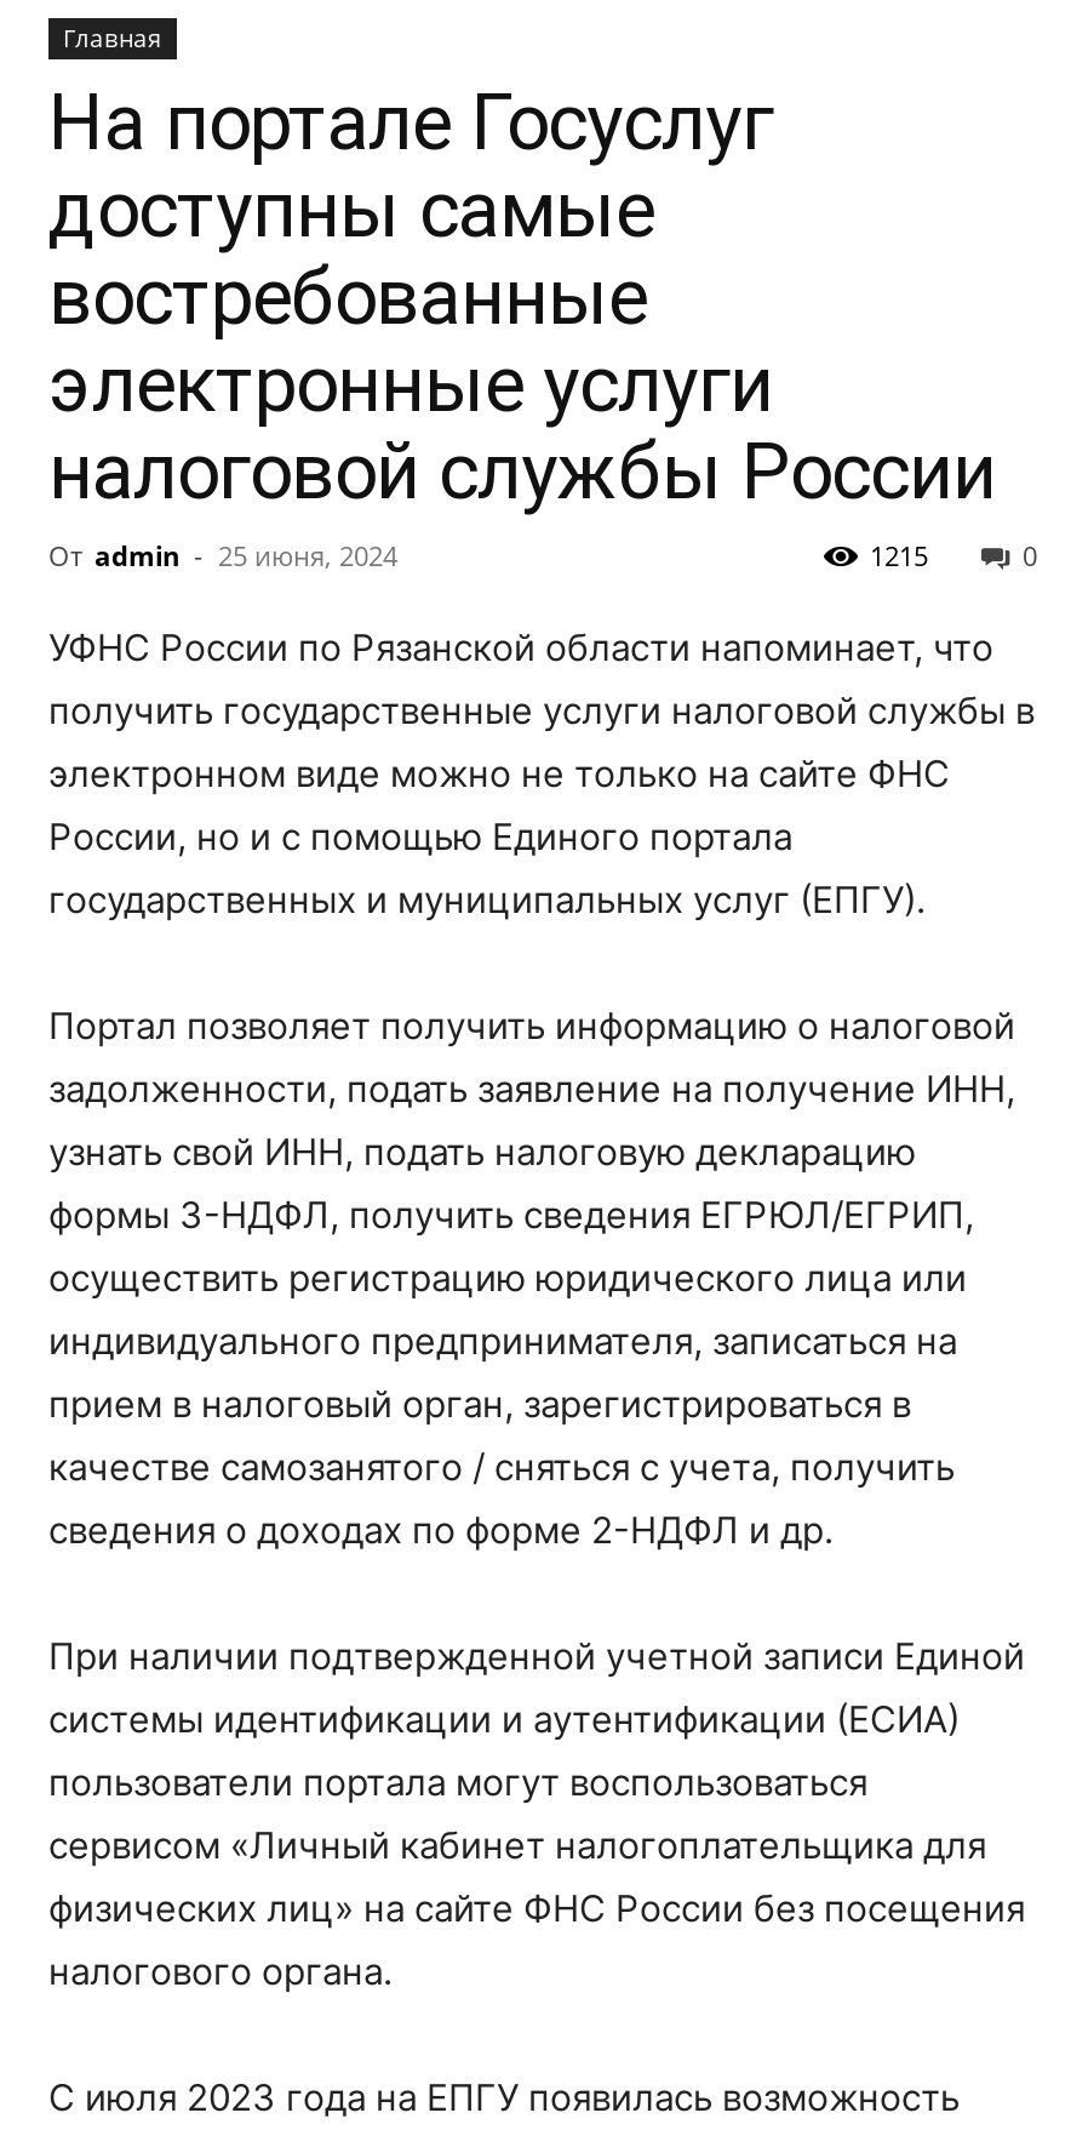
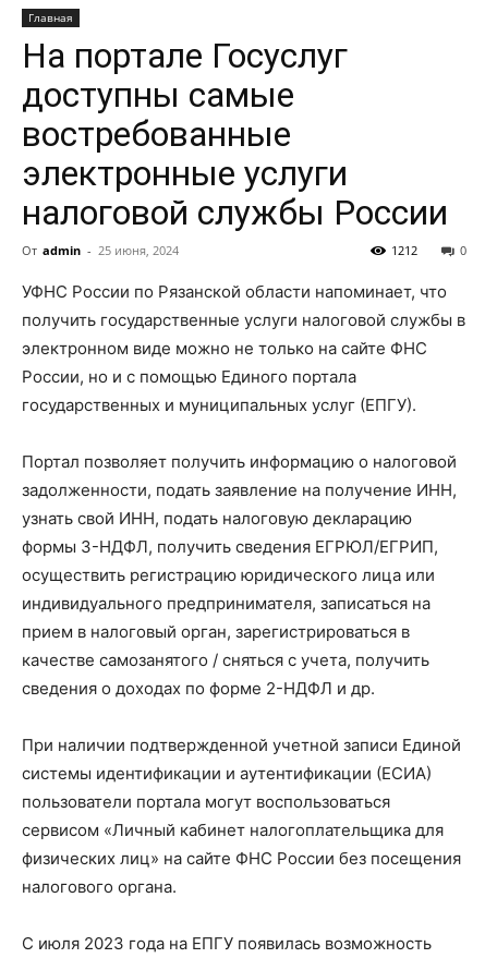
[870,537,928,573] 1215 -> [391,242,417,258] 1212

